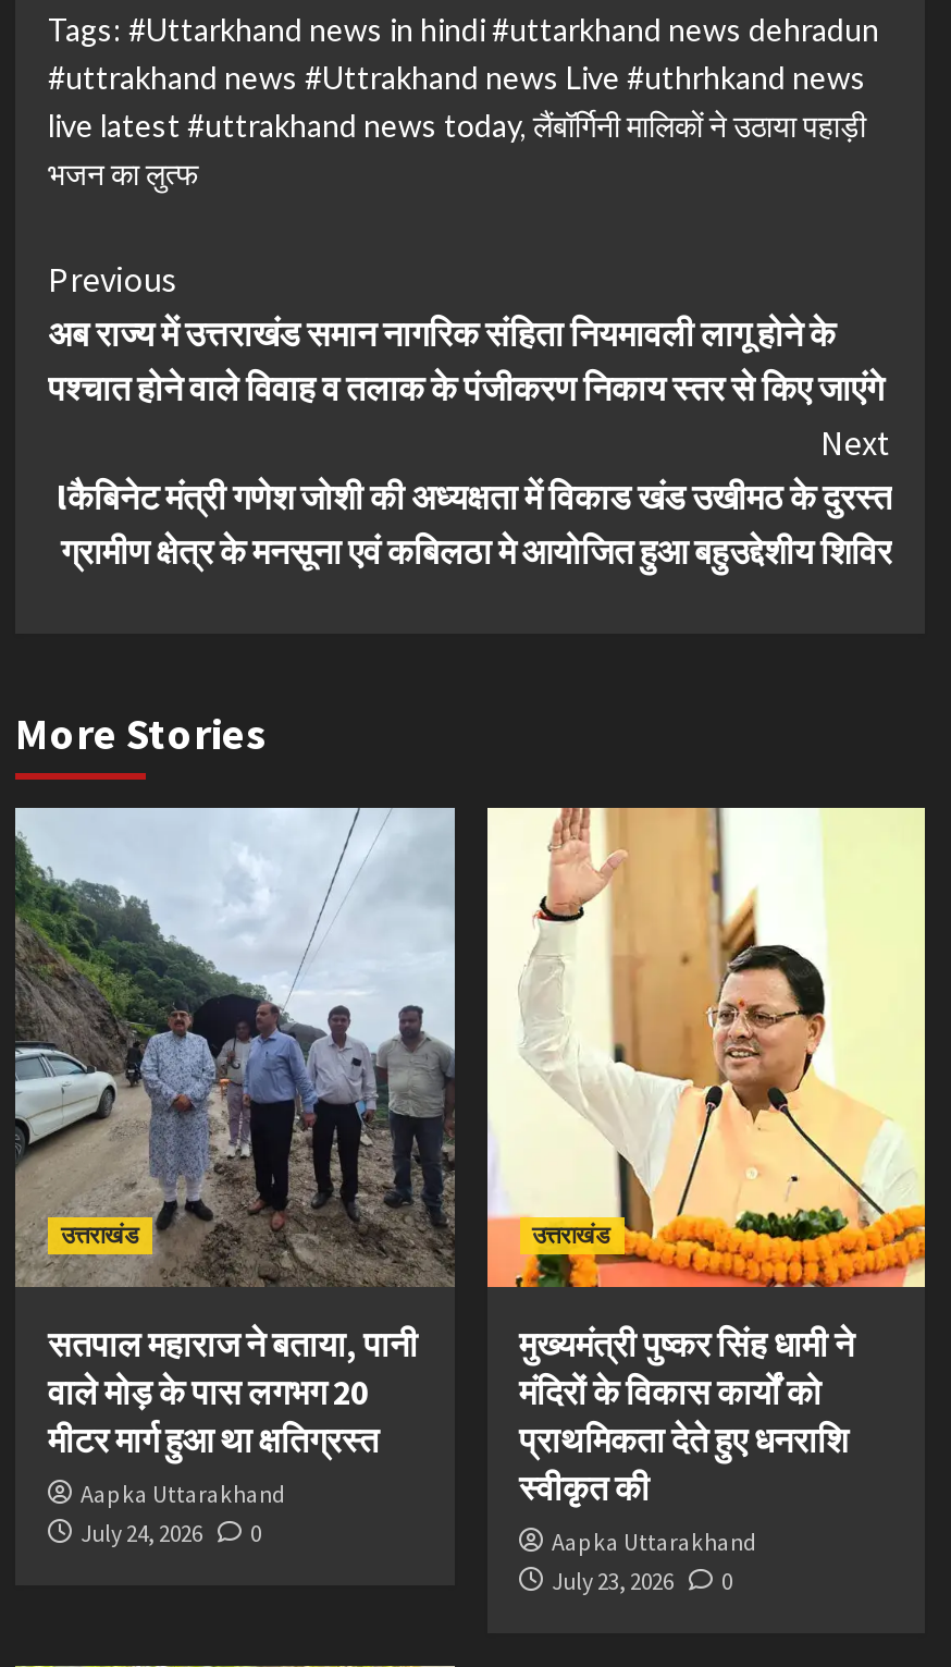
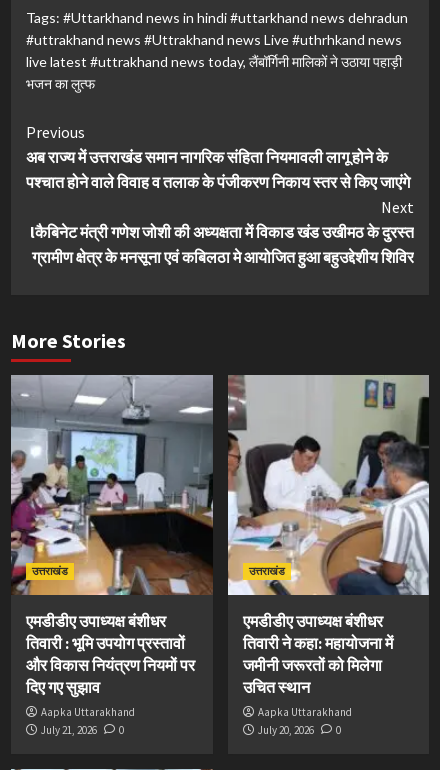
[13,807,457,1460] [image] | सतपाल महाराज ने बताया, पानी | वाले मोड़ के पास लगभग 20 | मीटर मार्ग हुआ था क्षतिग्रस्त -> [10,376,214,697] [image] | एमडीडीए उपाध्यक्ष बंशीधर | तिवारी : भूमि उपयोग प्रस्तावों | और विकास नियंत्रण नियमों पर | दिए गए सुझाव
[485,807,927,1508] [image] | मुख्यमंत्री पुष्कर सिंह धामी ने | मंदिरों के विकास कार्यों को | प्राथमिकता देते हुए धनराशि | स्वीकृत की -> [227,374,430,697] [image] | एमडीडीए उपाध्यक्ष बंशीधर | तिवारी ने कहा: महायोजना में | जमीनी जरूरतों को मिलेगा | उचित स्थान
moved [81,1478,285,1547] -> [41,705,135,737]: Aapka Uttarakhand | 0
[81,1517,261,1547] July 24, 2026 0 -> [41,723,124,737] July 21, 2026 0
[552,1565,732,1595] July 23, 2026 0 -> [257,723,340,737] July 20, 2026 0

